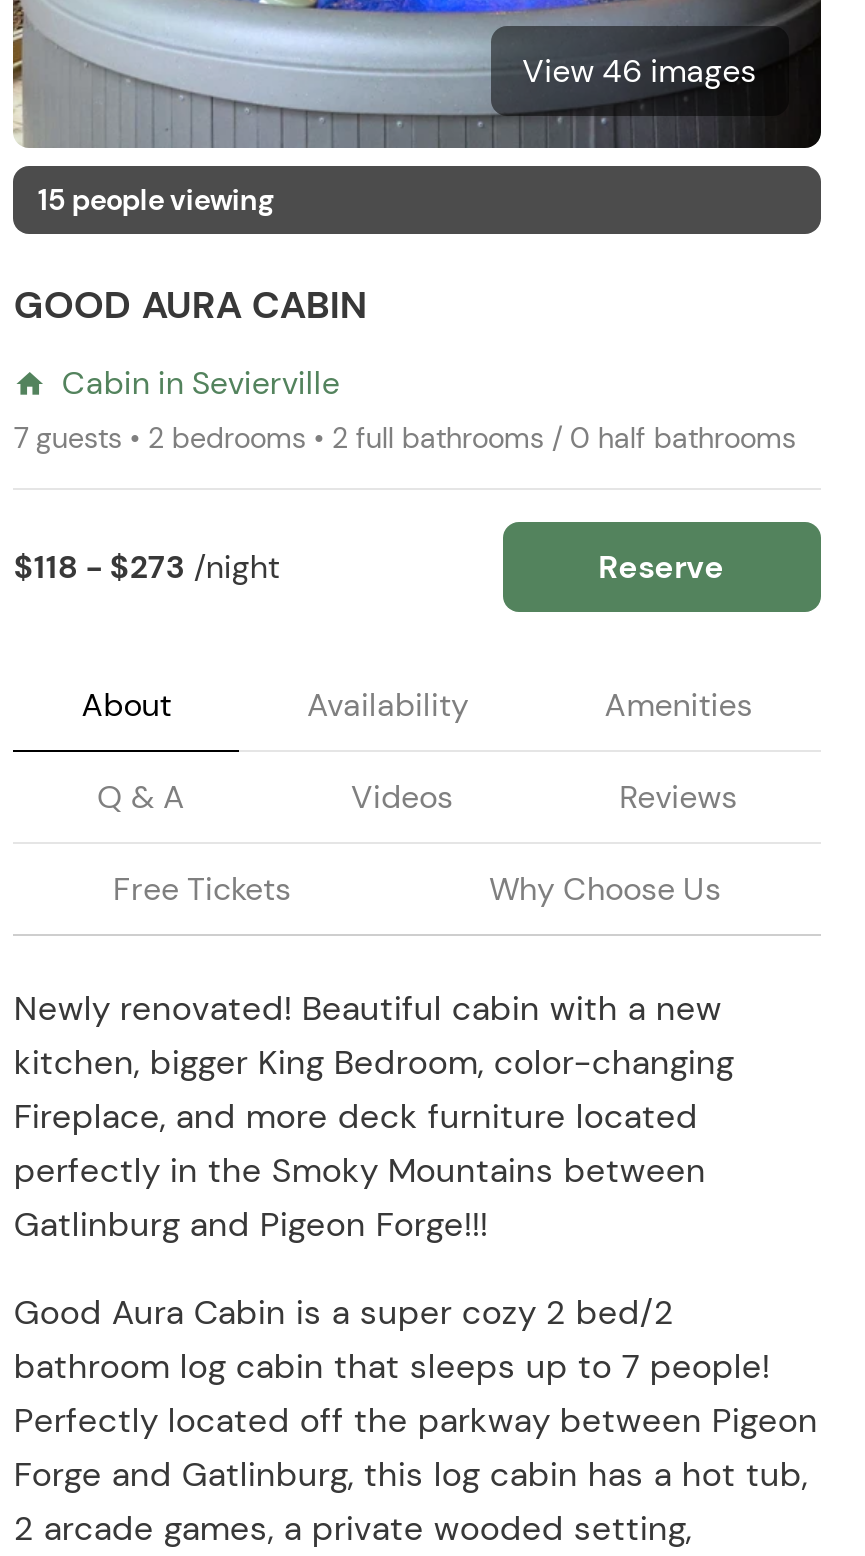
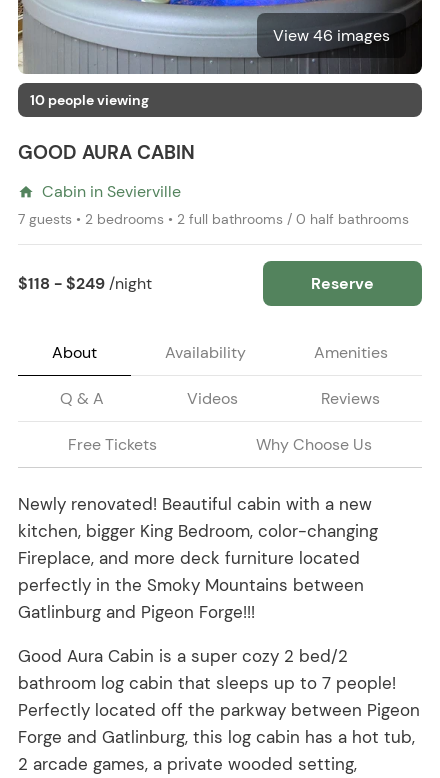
[38,182,274,218] 15 people viewing -> [30,91,149,109] 10 people viewing
[14,546,280,588] $118 - $273 /night -> [18,273,152,294] $118 - $249 /night

